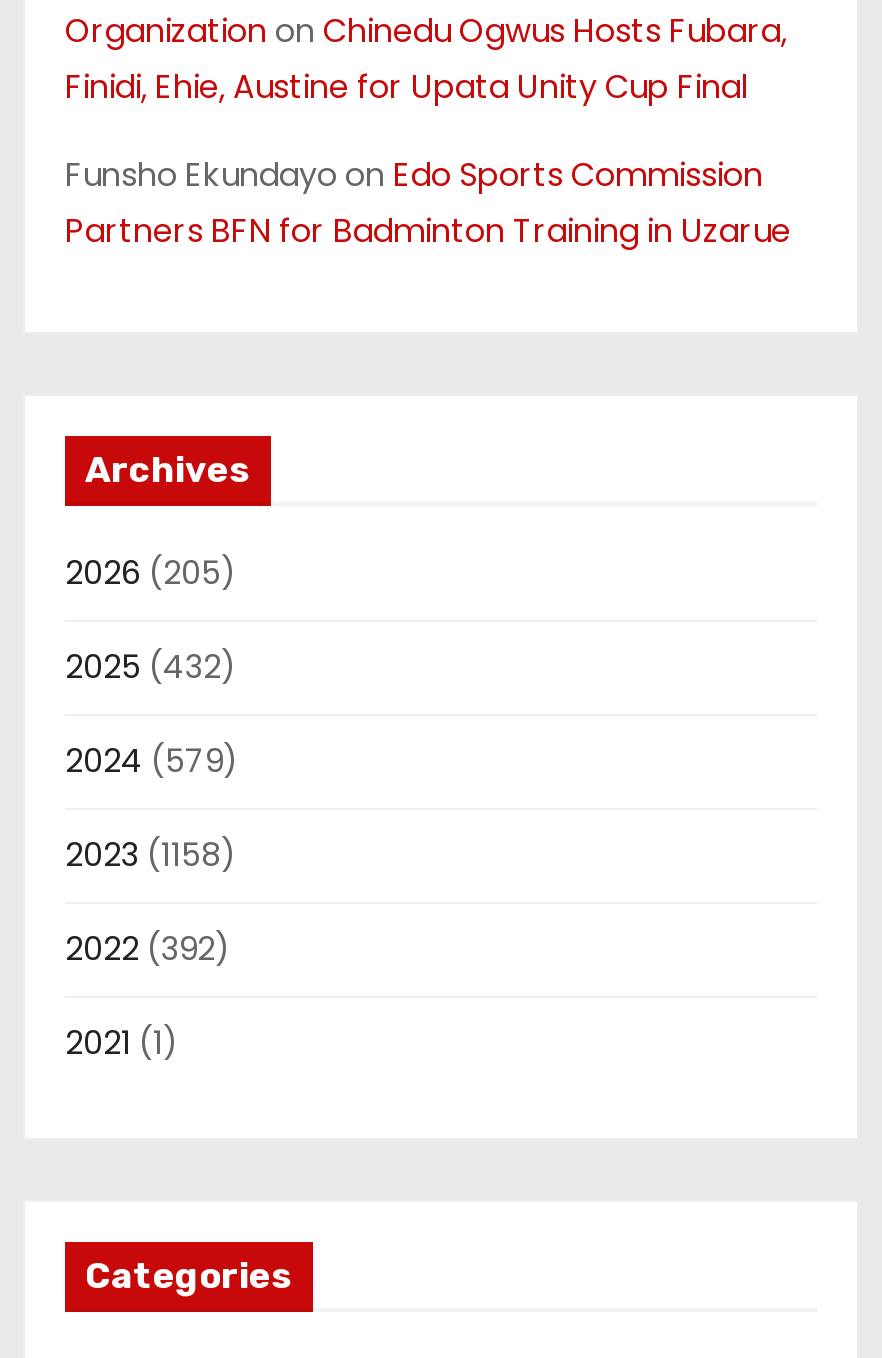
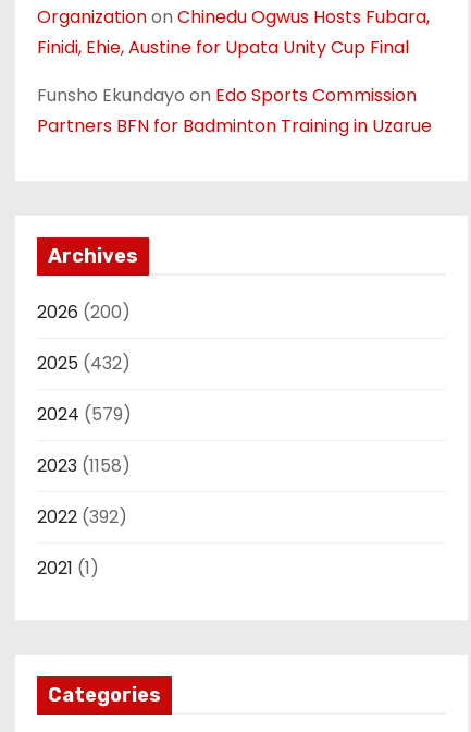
[65,550,237,596] 2026 (205) -> [37,299,131,324] 2026 (200)

